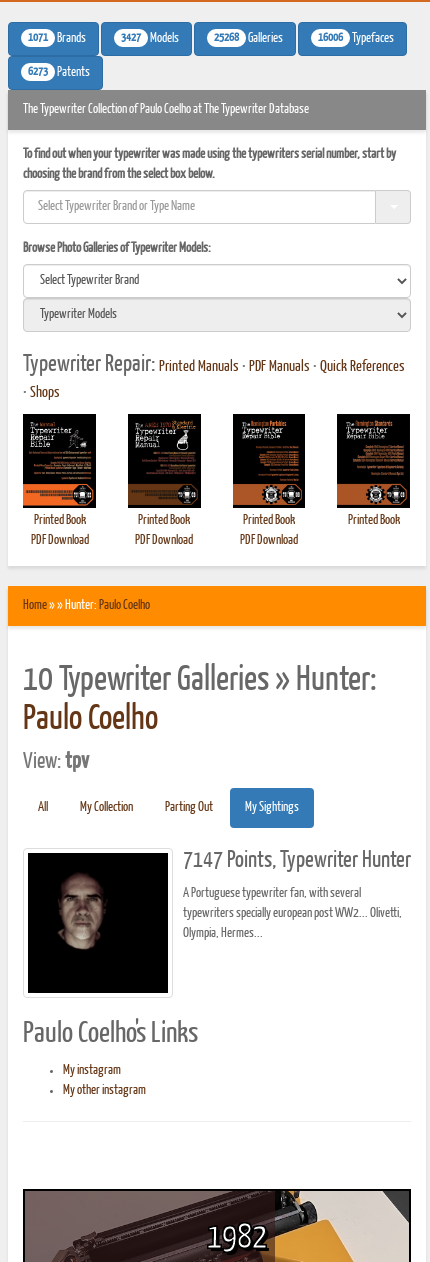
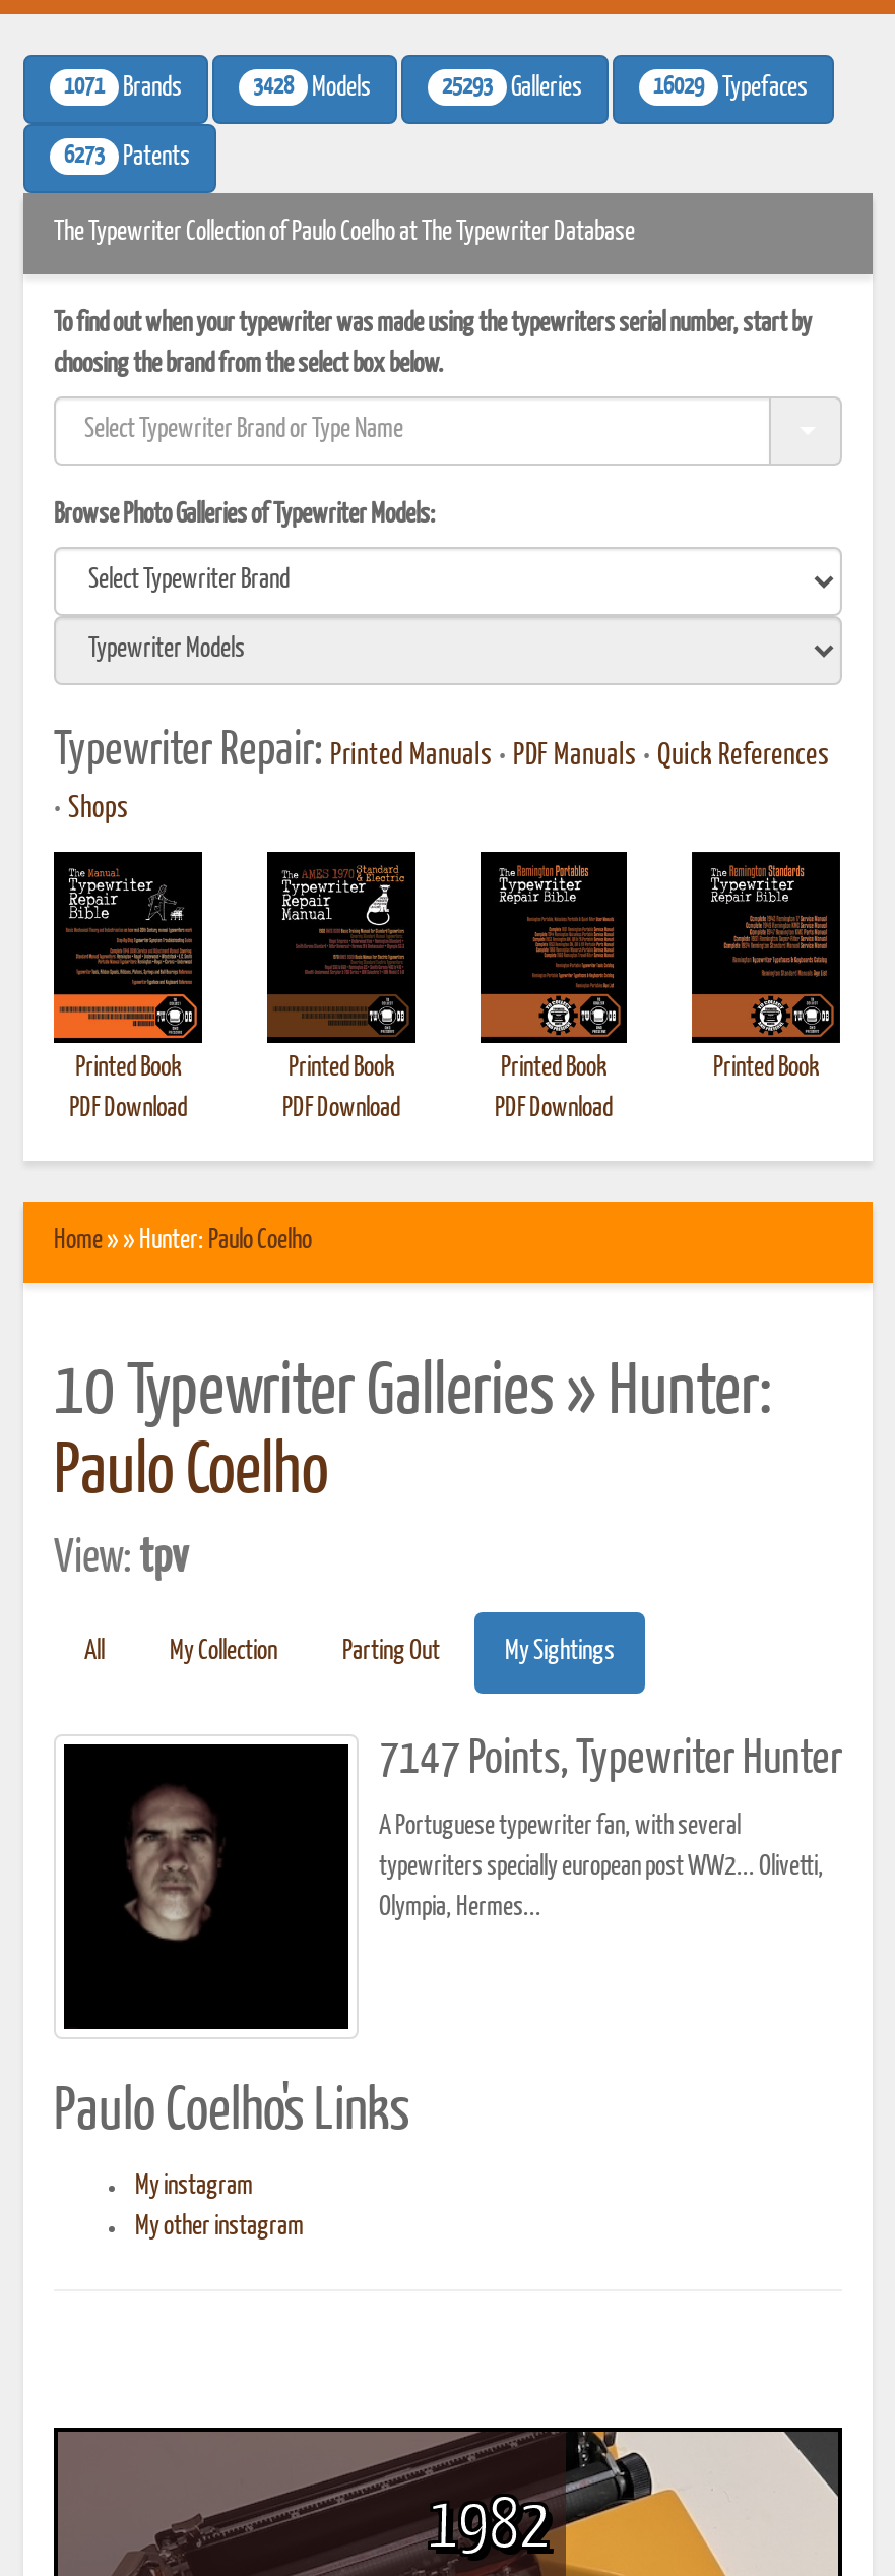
[121,31,179,45] 3427 Models -> [253,74,371,102] 3428 Models
[214,31,283,45] 25268 Galleries -> [442,74,582,102] 25293 Galleries
[318,31,394,45] 16006 Typefaces -> [653,74,808,102] 16029 Typefaces

